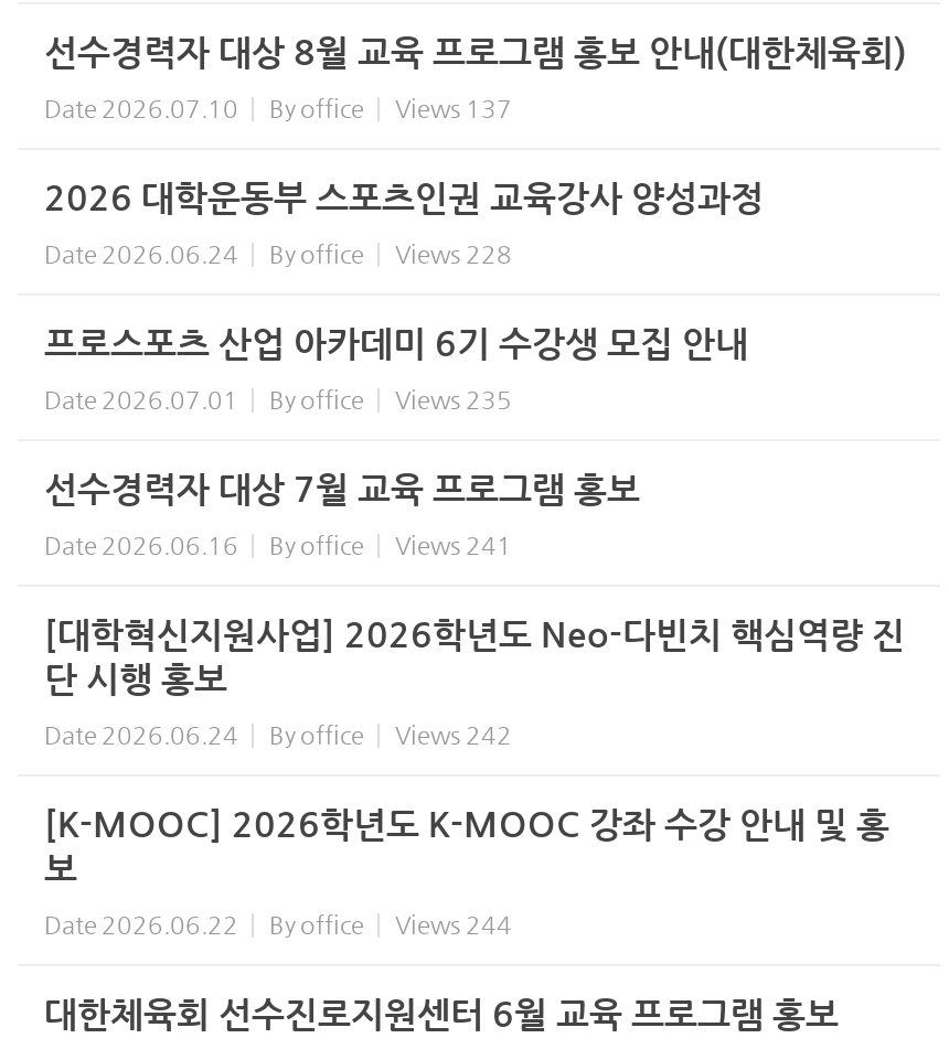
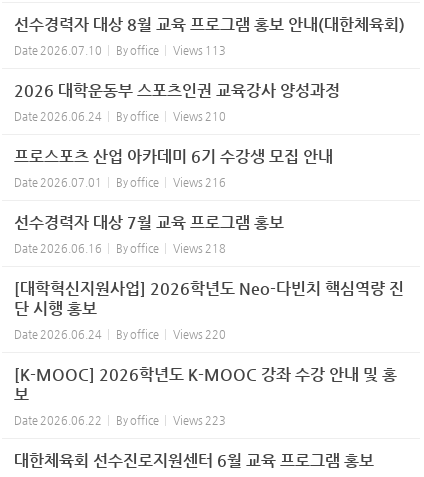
[44,95,512,124] Date 2026.07.10 By office Views 137 -> [14,44,226,57] Date 2026.07.10 By office Views 113
[44,241,512,270] Date 2026.06.24 By office Views 228 -> [14,110,226,123] Date 2026.06.24 By office Views 210
[44,387,512,415] Date 2026.07.01 By office Views 235 -> [14,176,226,189] Date 2026.07.01 By office Views 216
[44,532,512,561] Date 2026.06.16 By office Views 241 -> [14,242,226,255] Date 2026.06.16 By office Views 218
[44,722,512,751] Date 2026.06.24 By office Views 242 -> [14,328,226,341] Date 2026.06.24 By office Views 220
[44,912,512,940] Date 2026.06.22 By office Views 244 -> [14,414,226,427] Date 2026.06.22 By office Views 223

